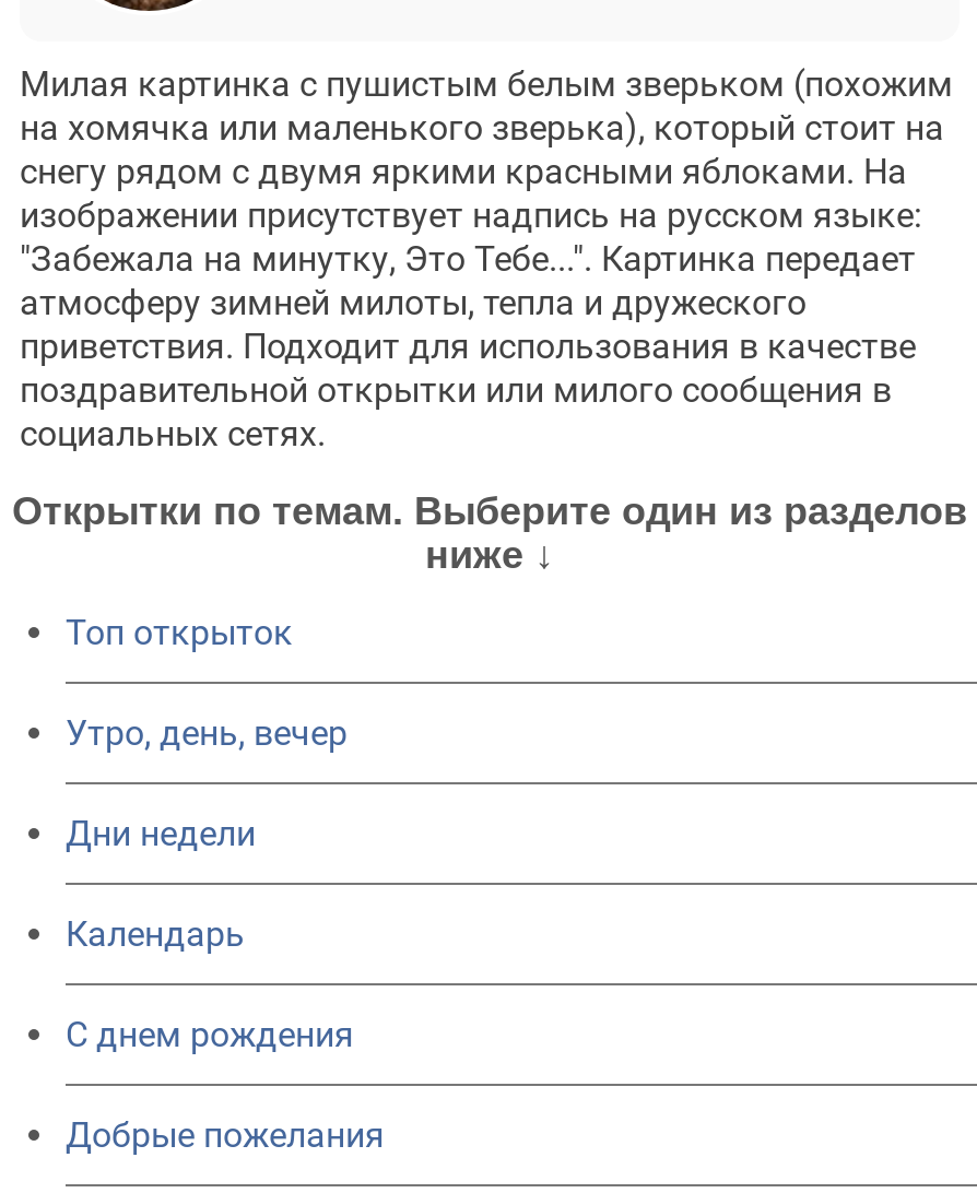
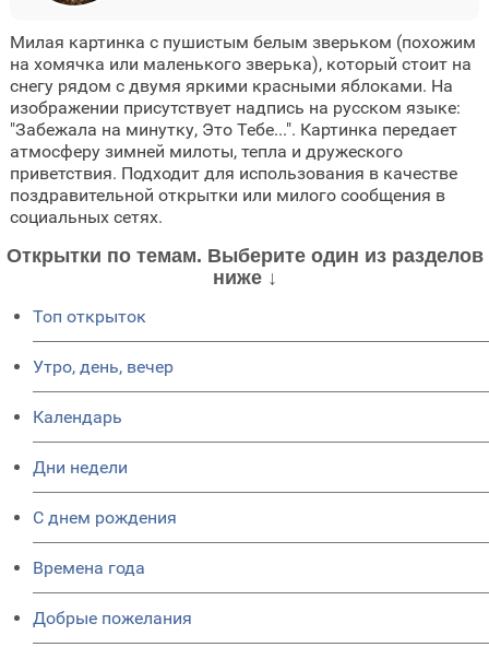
moved [66,812,256,854] -> [33,457,128,477]: Дни недели
moved [66,913,245,954] -> [33,406,122,427]: Календарь
none -> [33,557,145,578] Времена года

